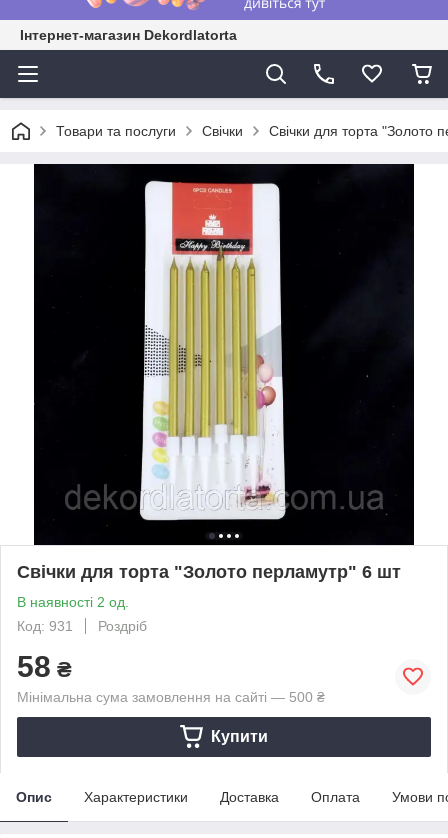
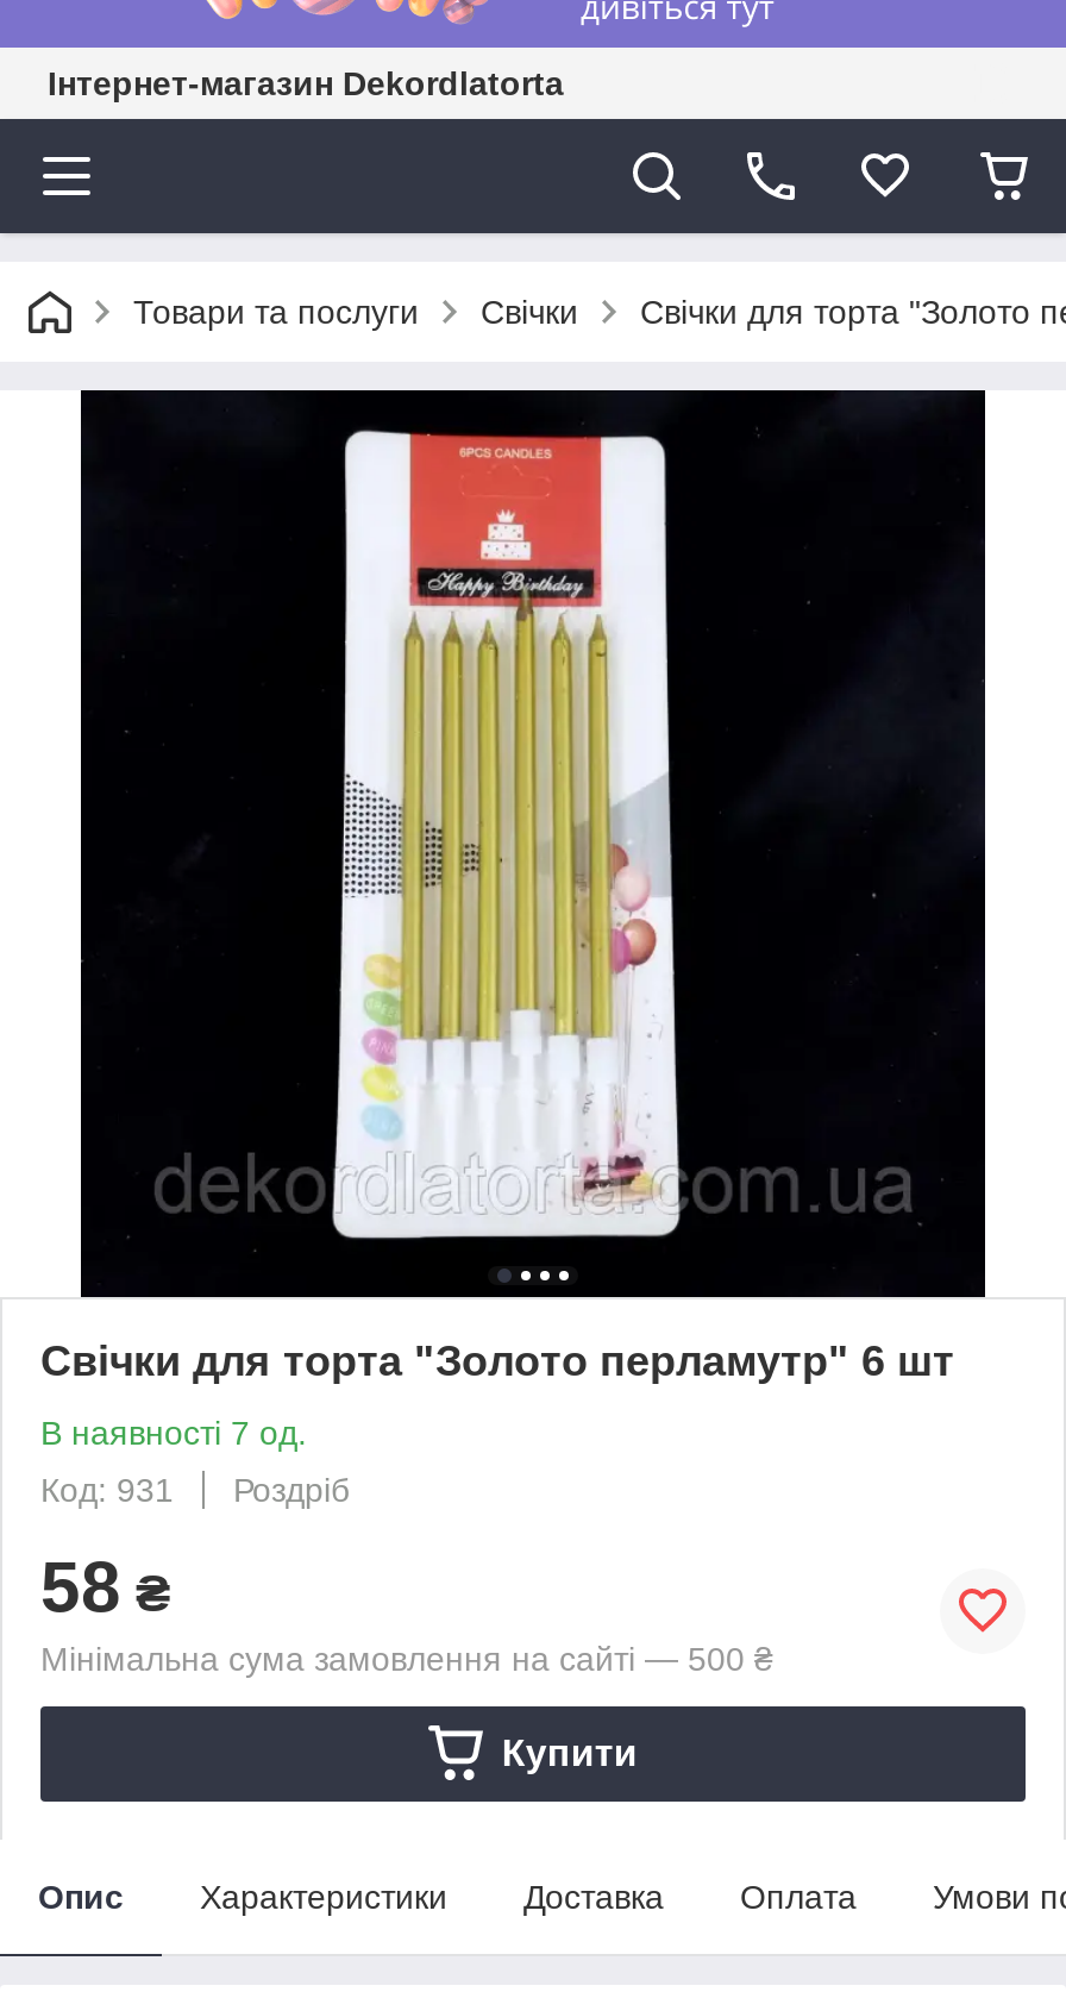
[17,594,129,610] В наявності 2 од. -> [40,1413,307,1451] В наявності 7 од.

